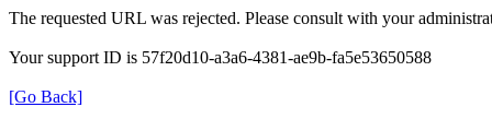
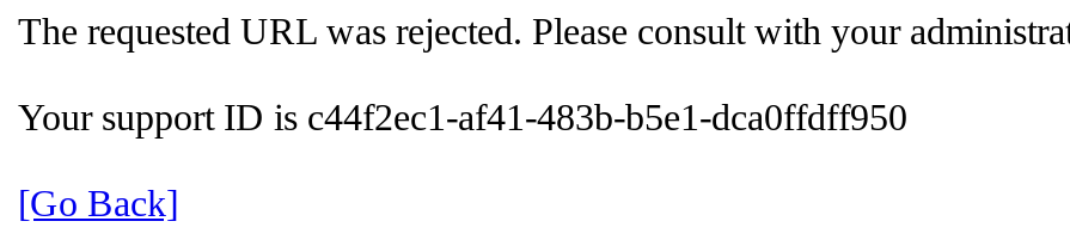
[9,48,432,67] Your support ID is 57f20d10-a3a6-4381-ae9b-fa5e53650588 -> [18,97,907,137] Your support ID is c44f2ec1-af41-483b-b5e1-dca0ffdff950

